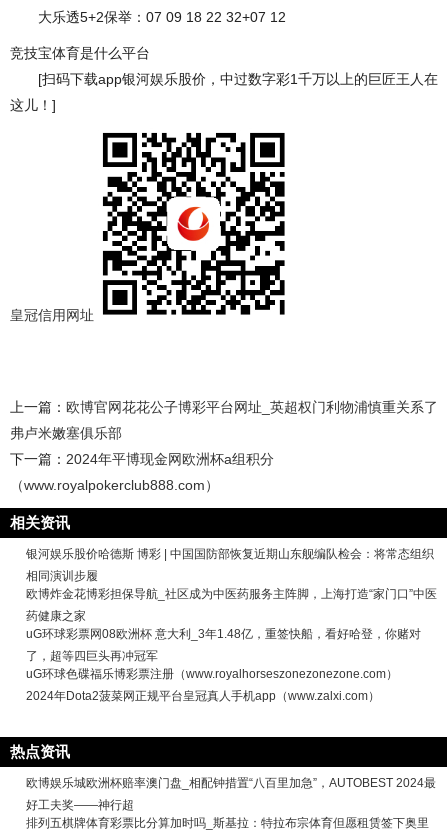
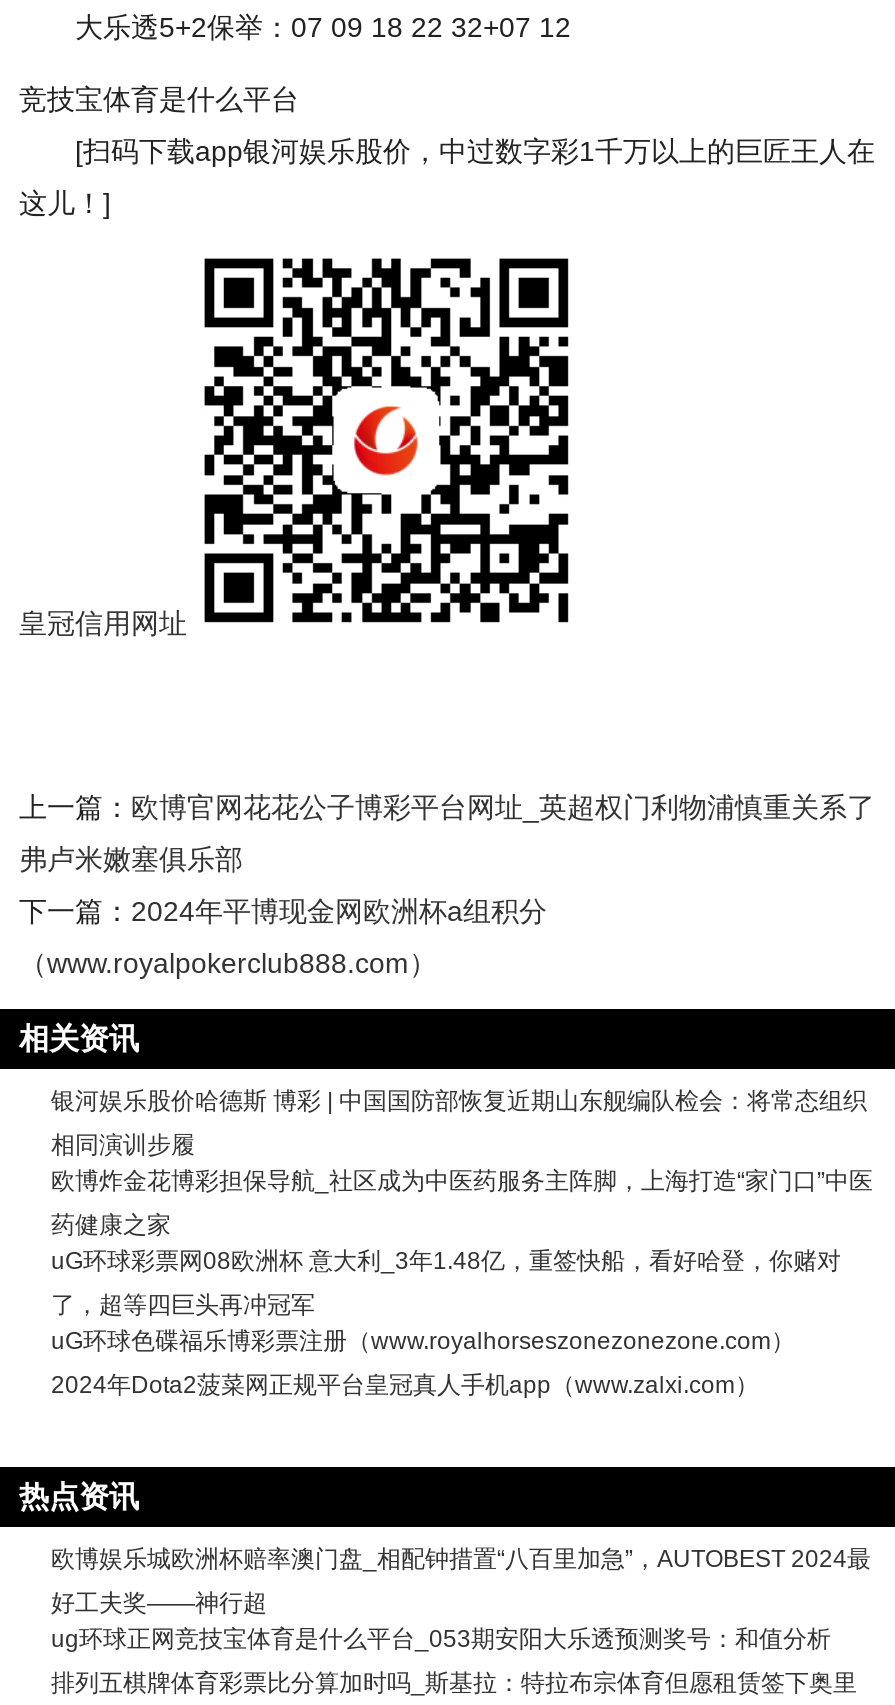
none -> [51,1625,831,1653] ug环球正网竞技宝体育是什么平台_053期安阳大乐透预测奖号：和值分析

